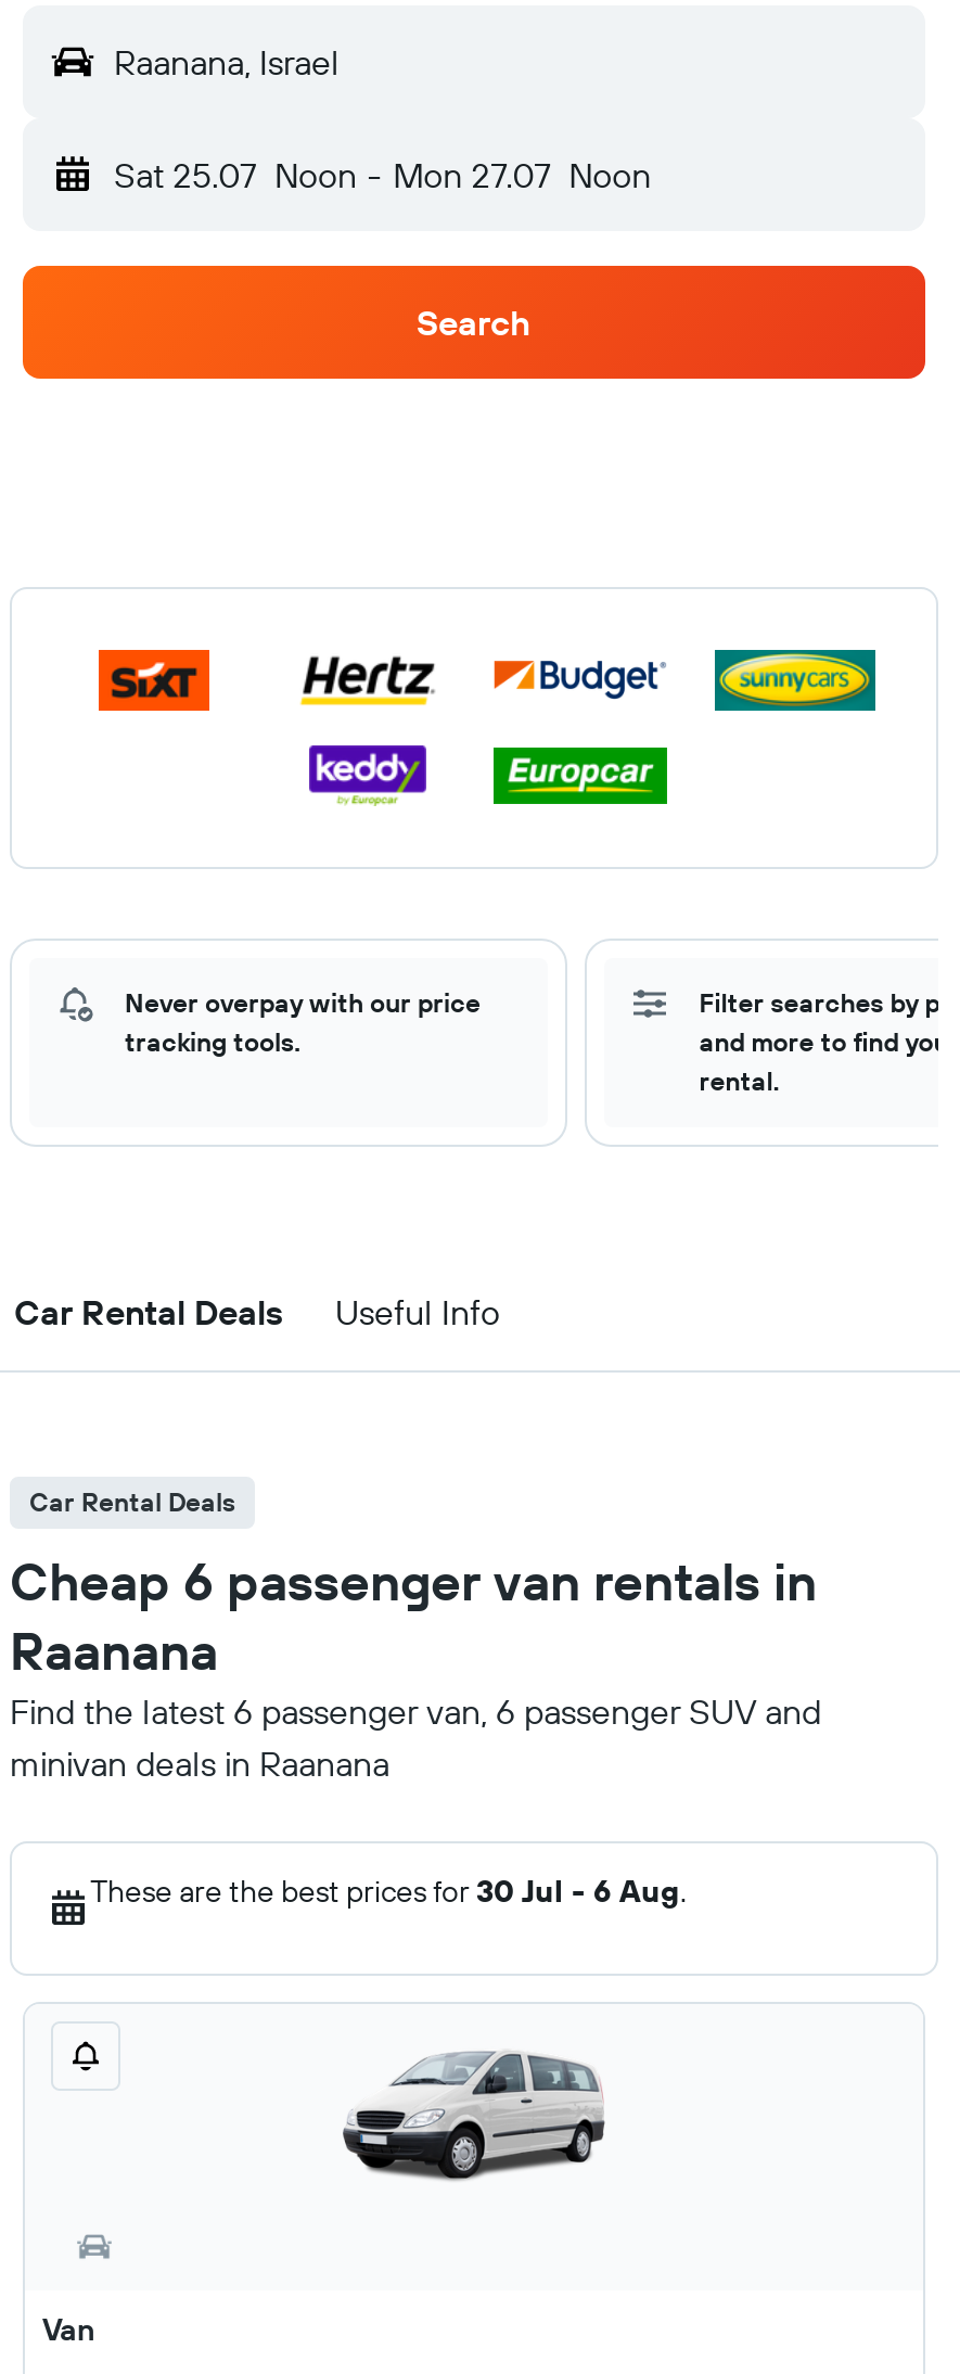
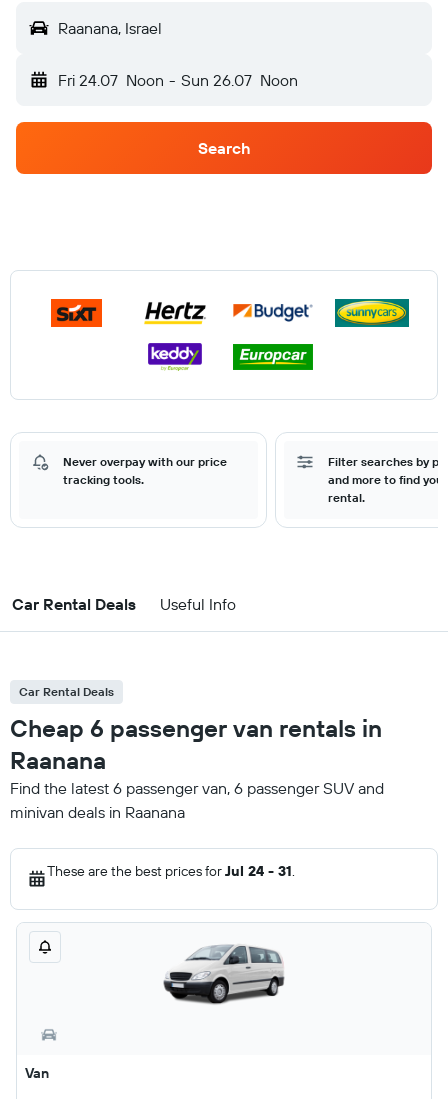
[114,153,651,196] Sat 25.07 Noon - Mon 27.07 Noon -> [58,70,298,90] Fri 24.07 Noon - Sun 26.07 Noon
[90,1872,687,1911] These are the best prices for 30 Jul - 6 Aug. -> [47,862,295,880] These are the best prices for Jul 24 - 31.

